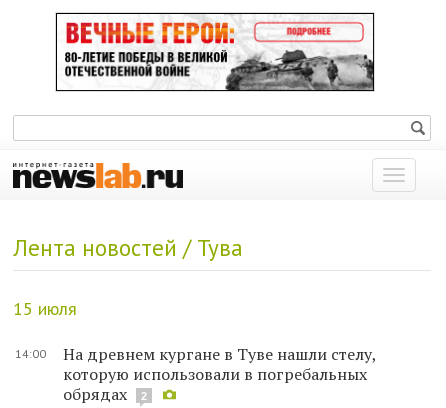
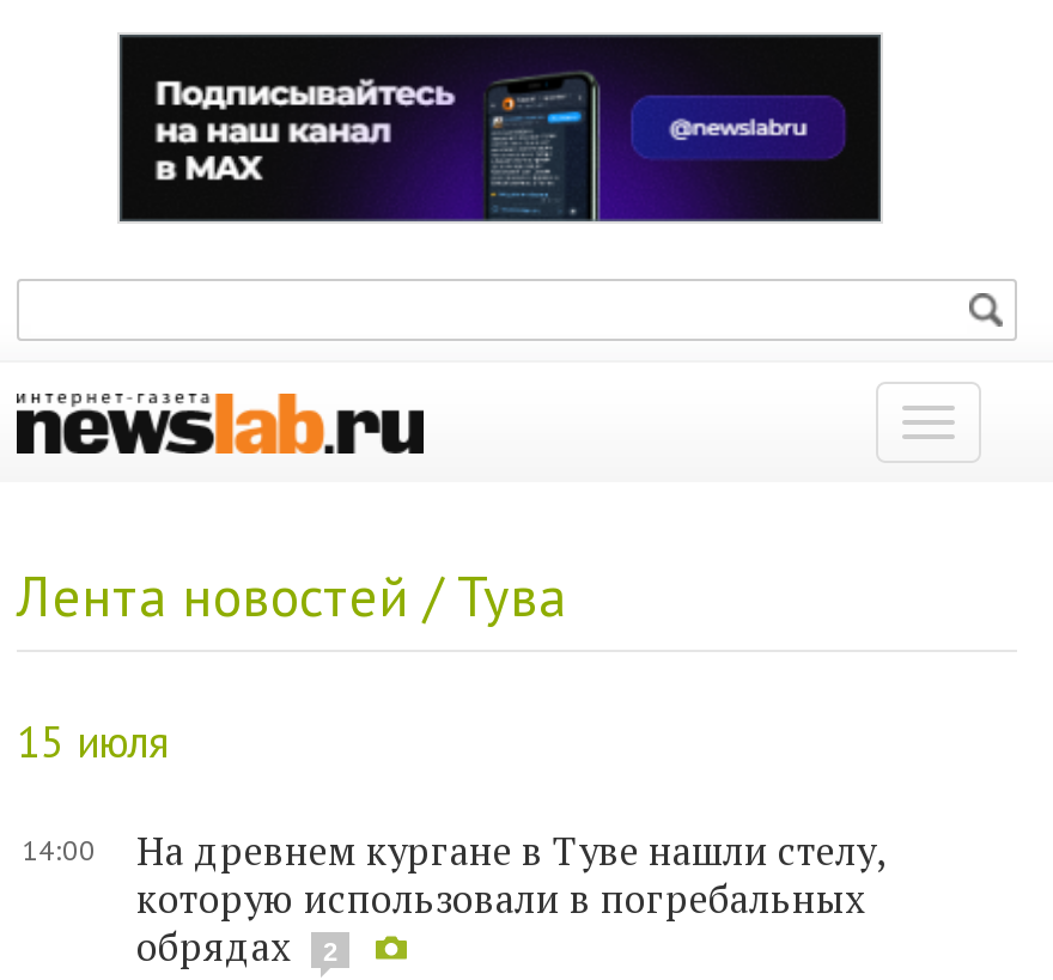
[56,13,374,92] [image] -> [120,35,881,224] [image]

